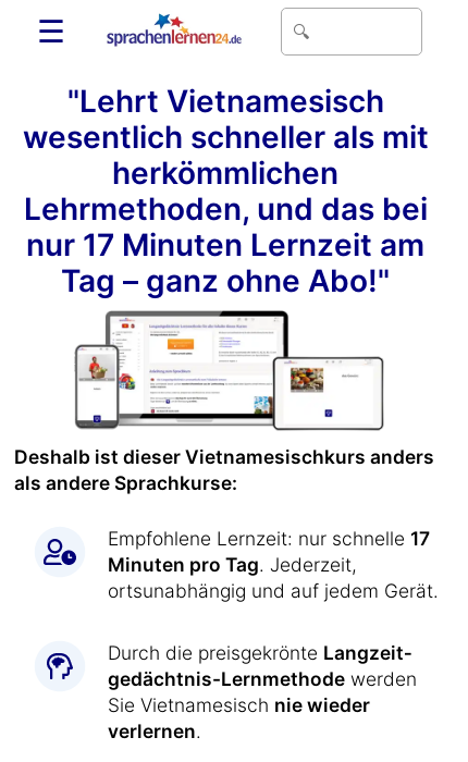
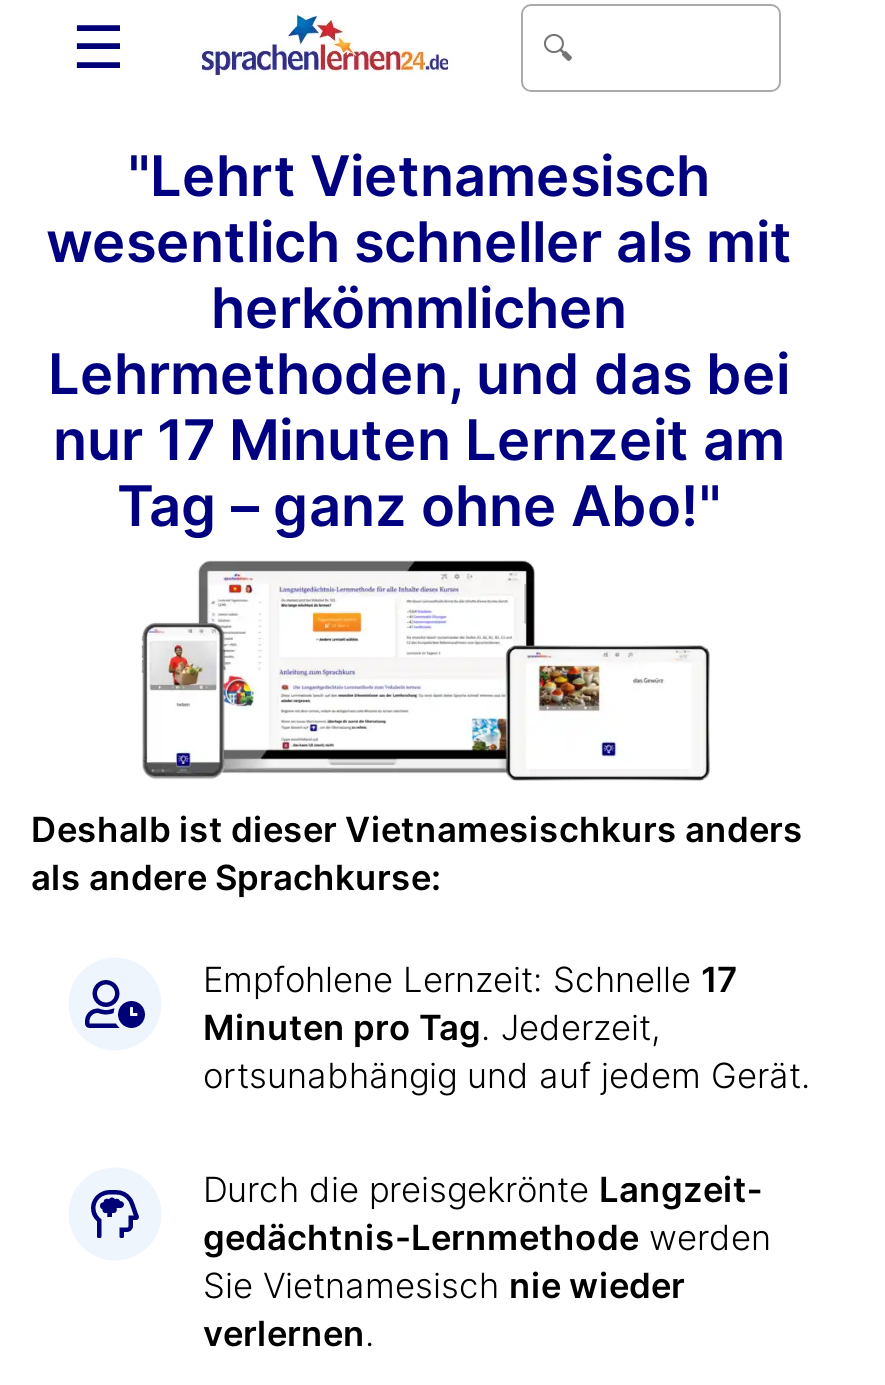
[108,527,430,550] Empfohlene Lernzeit: nur schnelle 17 -> [203,959,737,1001] Empfohlene Lernzeit: Schnelle 17

